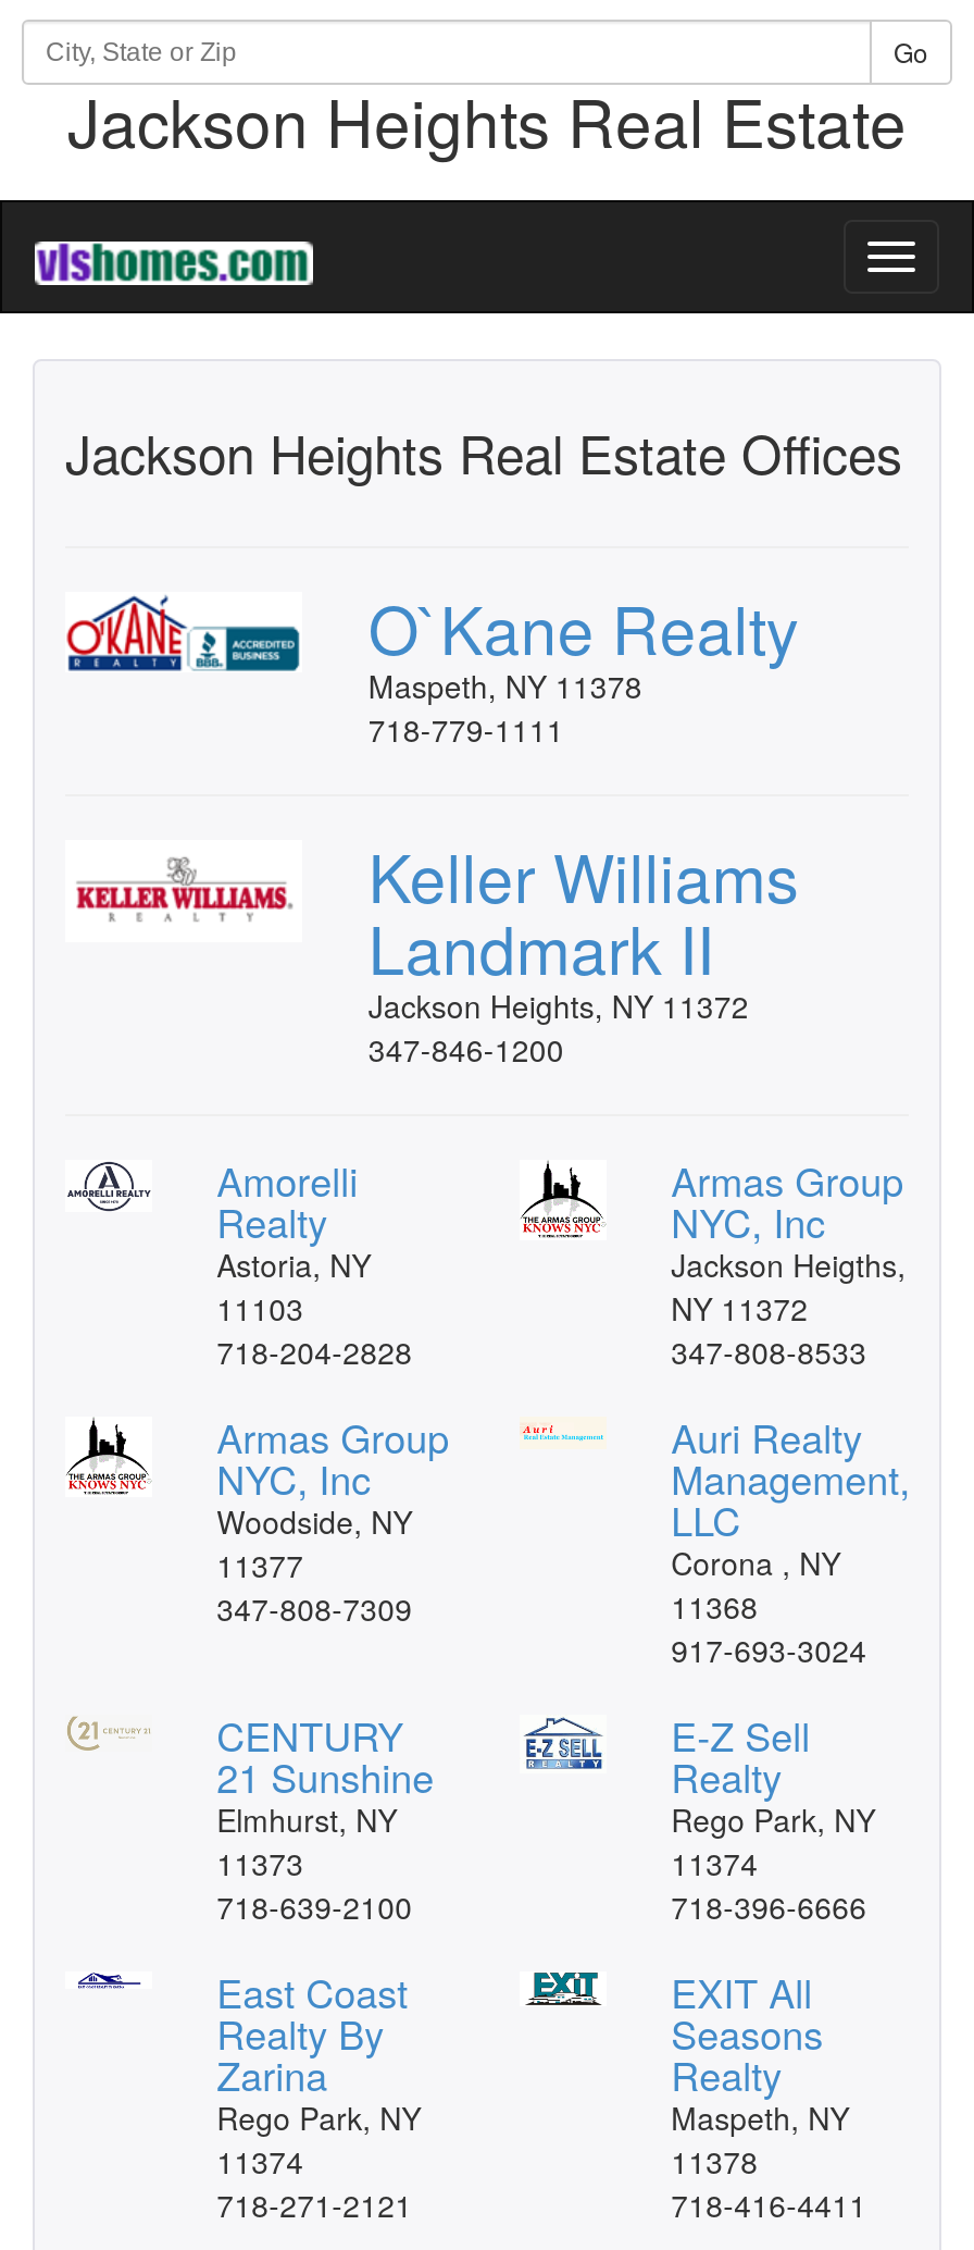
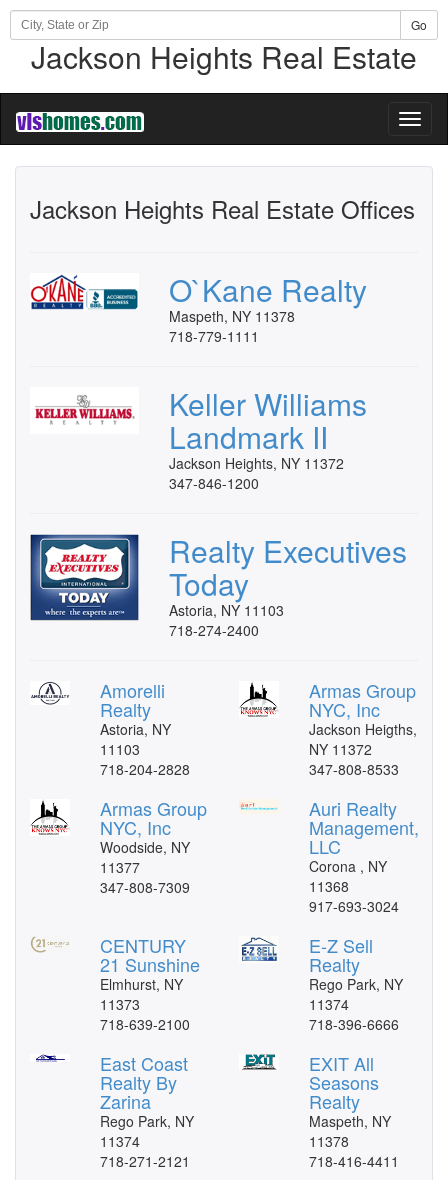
none -> [29,529,407,640] [image] | Realty Executives | Today | Astoria, NY 11103 | 718-274-2400

